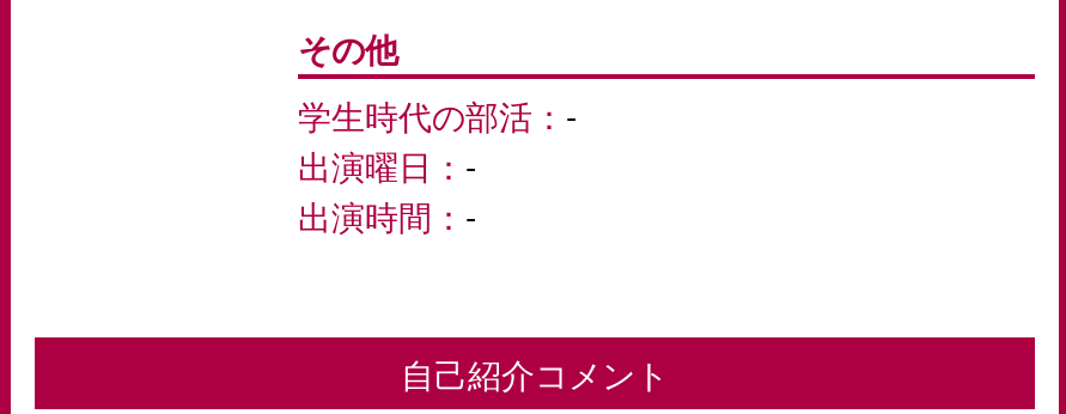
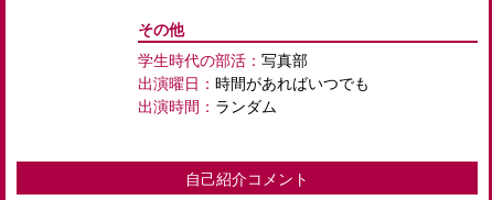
[298,91,578,239] 学生時代の部活：- | 出演曜日：- | 出演時間：- -> [138,48,370,116] 学生時代の部活：写真部 | 出演曜日：時間があればいつでも | 出演時間：ランダム

